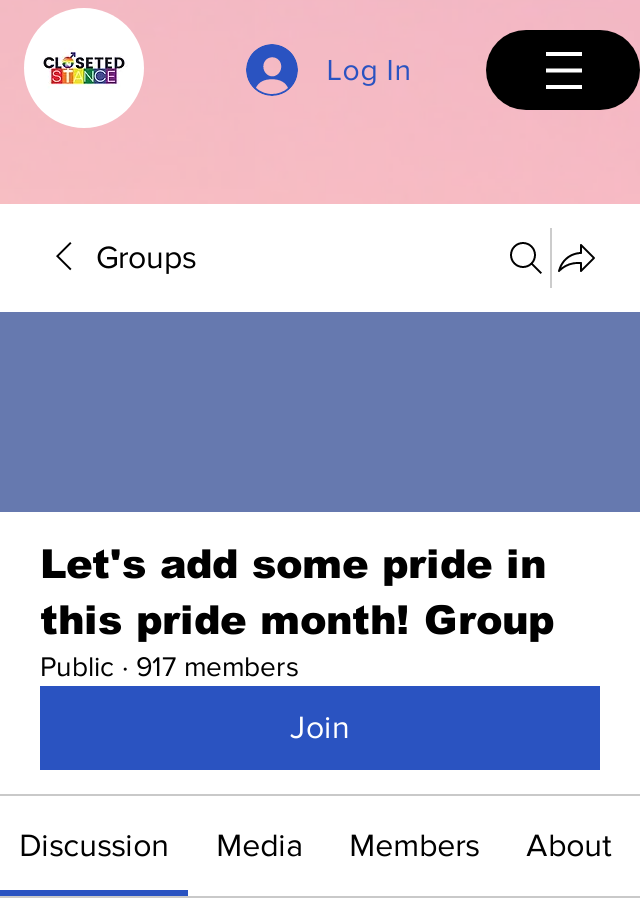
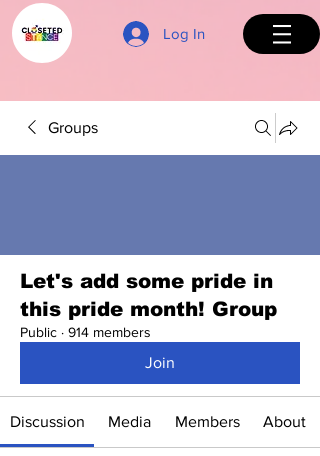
[40,650,300,682] Public · 917 members -> [20,324,151,340] Public · 914 members

